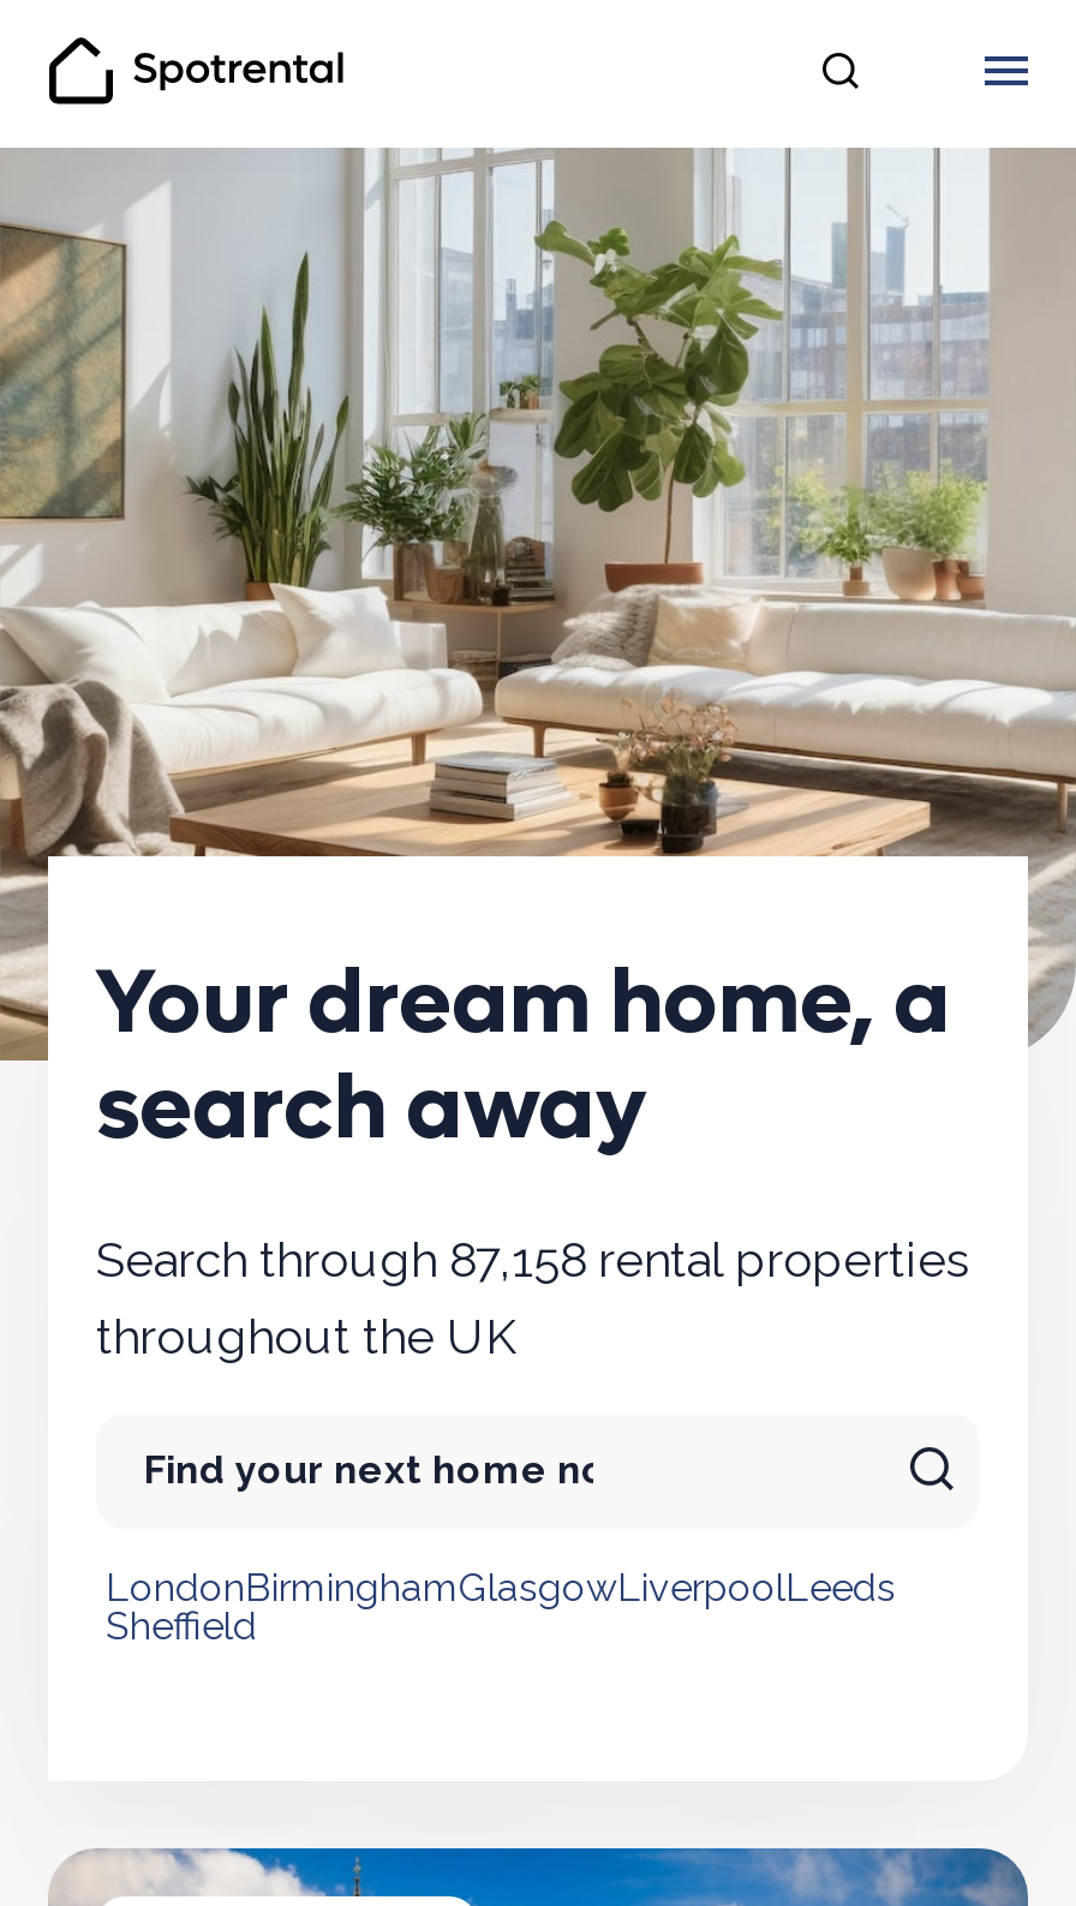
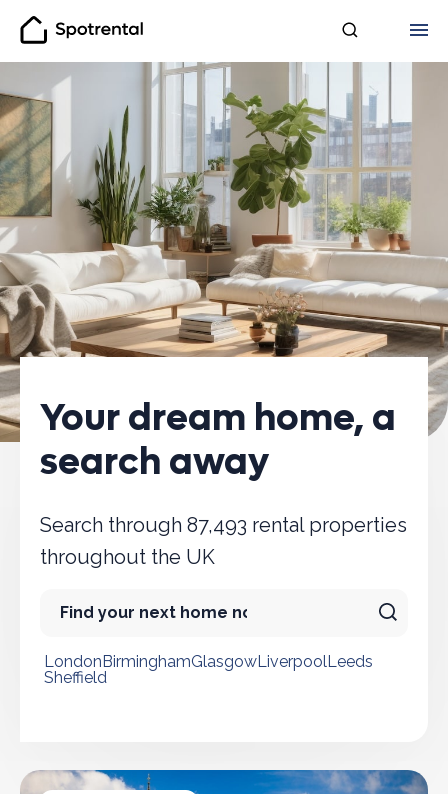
[96,1231,970,1289] Search through 87,158 rental properties -> [40,513,407,537] Search through 87,493 rental properties

